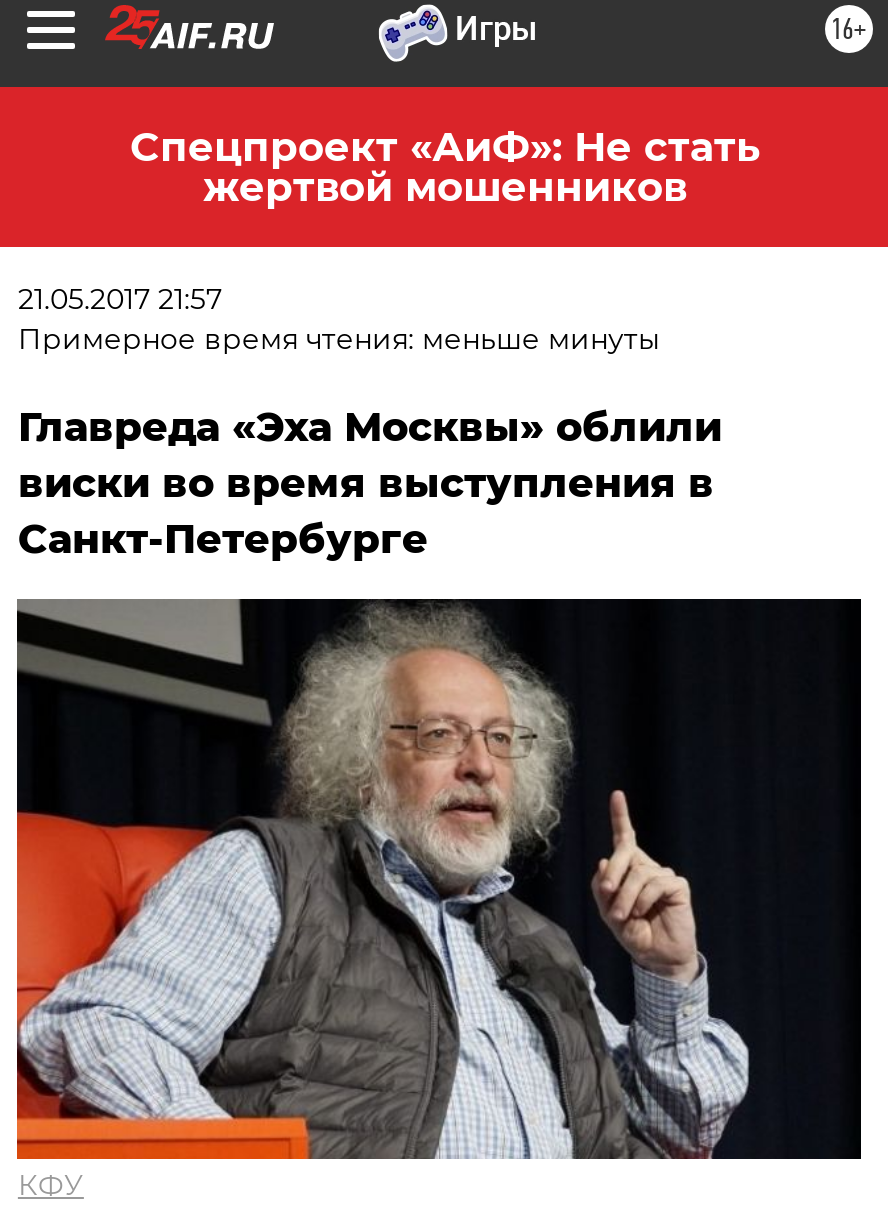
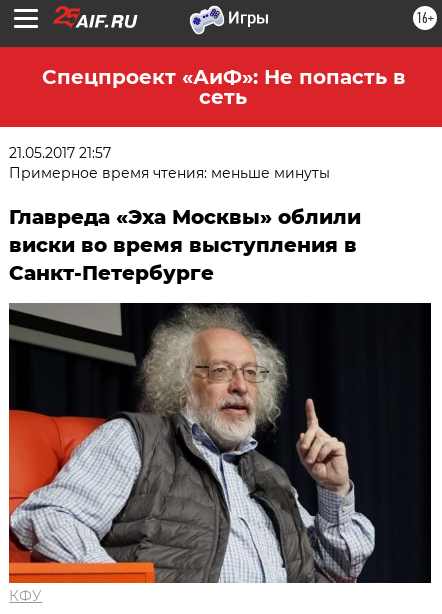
[130,123,760,211] Спецпроект «АиФ»: Не стать | жертвой мошенников -> [41,65,404,109] Спецпроект «АиФ»: Не попасть в | сеть

